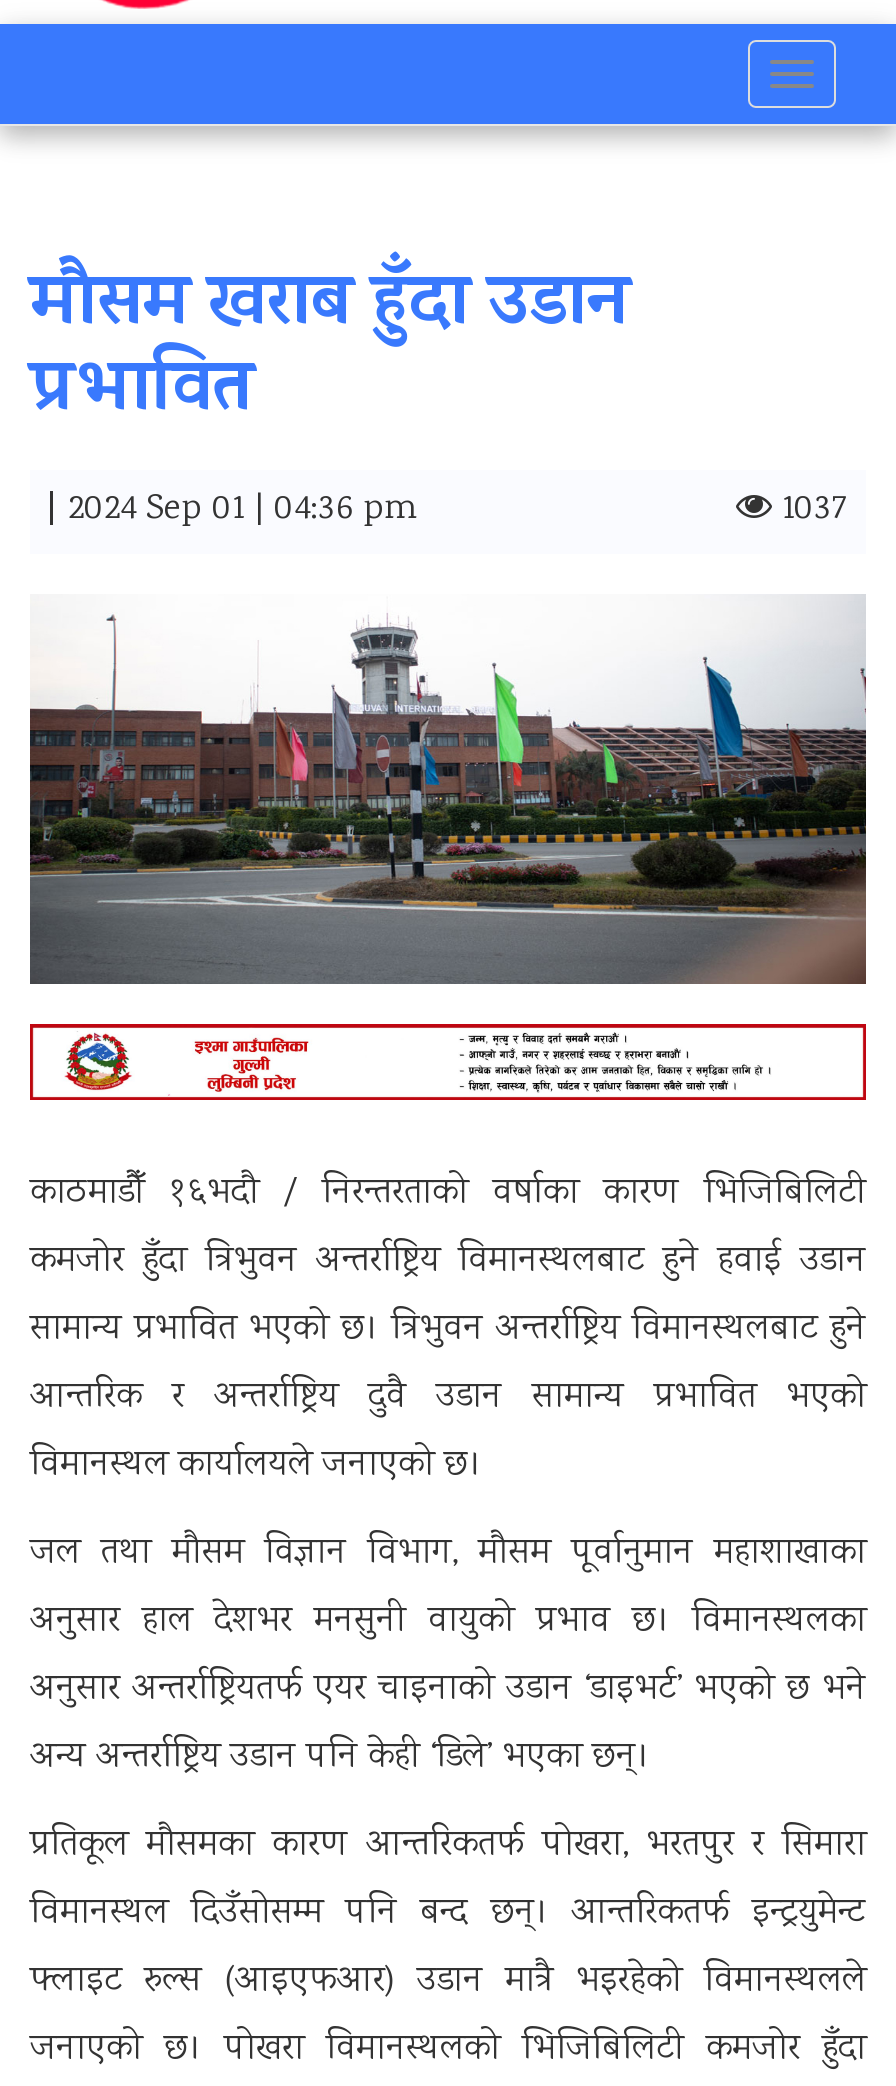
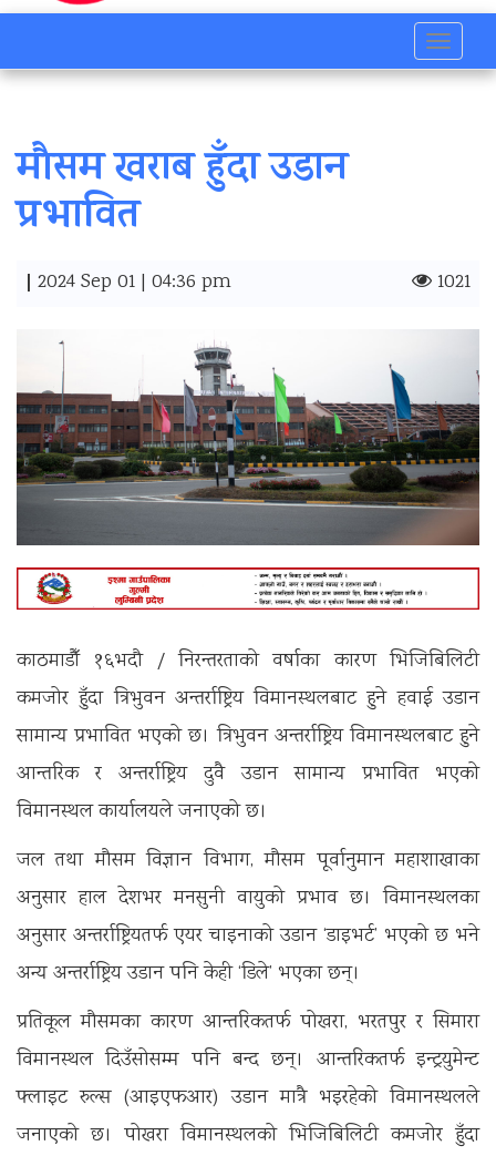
[772,484,850,536] 1037 -> [432,268,471,297] 1021

